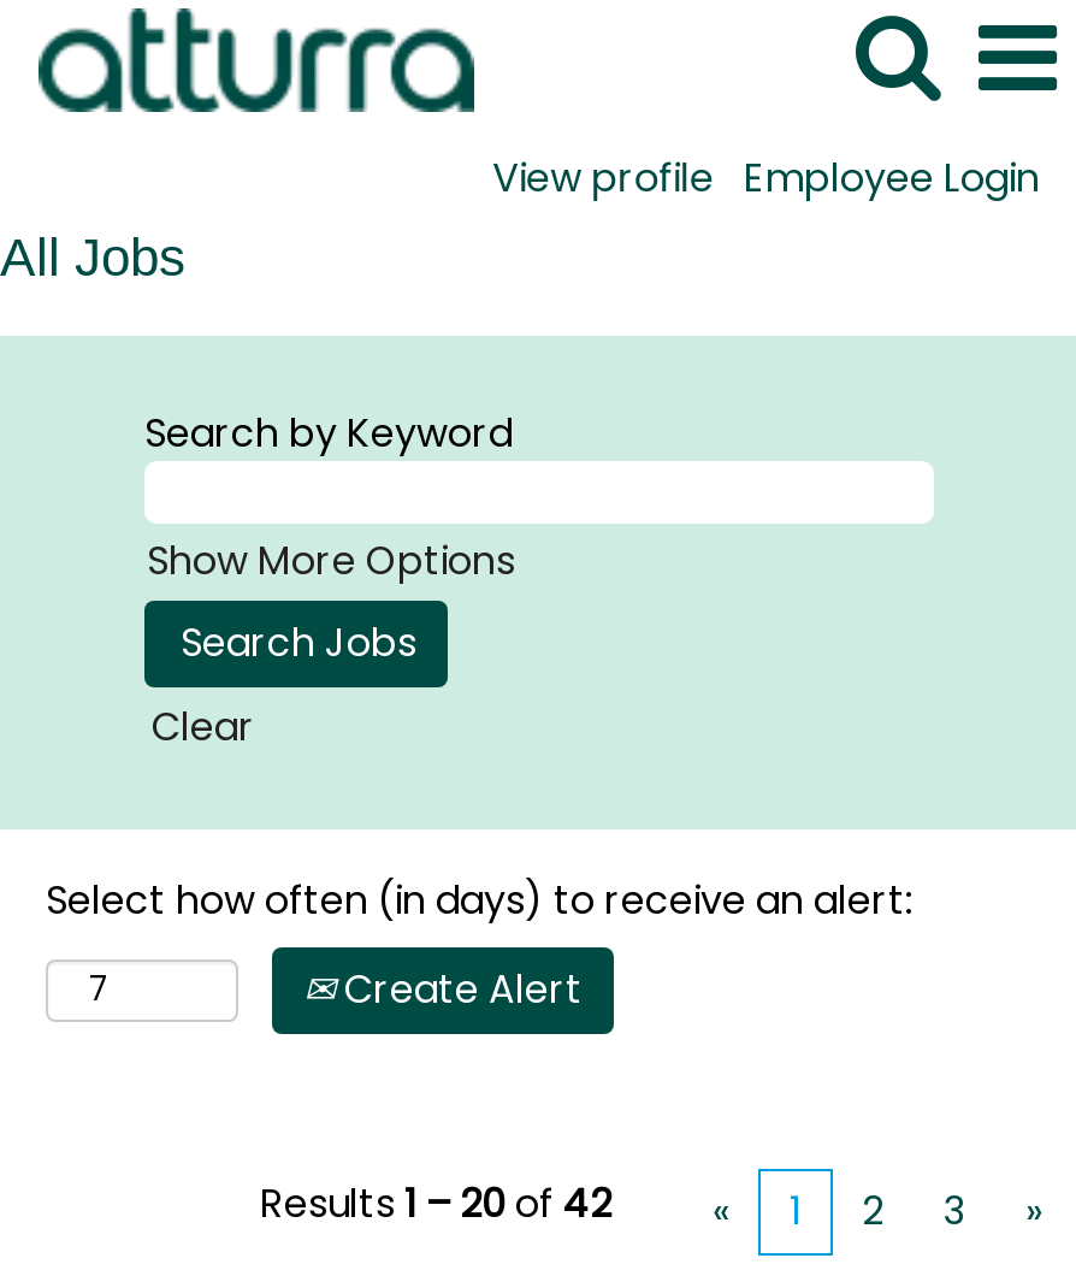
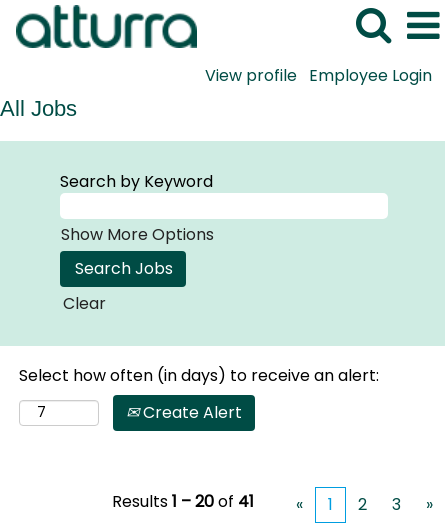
[260,1176,611,1231] Results 1 – 20 of 42 -> [112,490,254,513] Results 1 – 20 of 41

